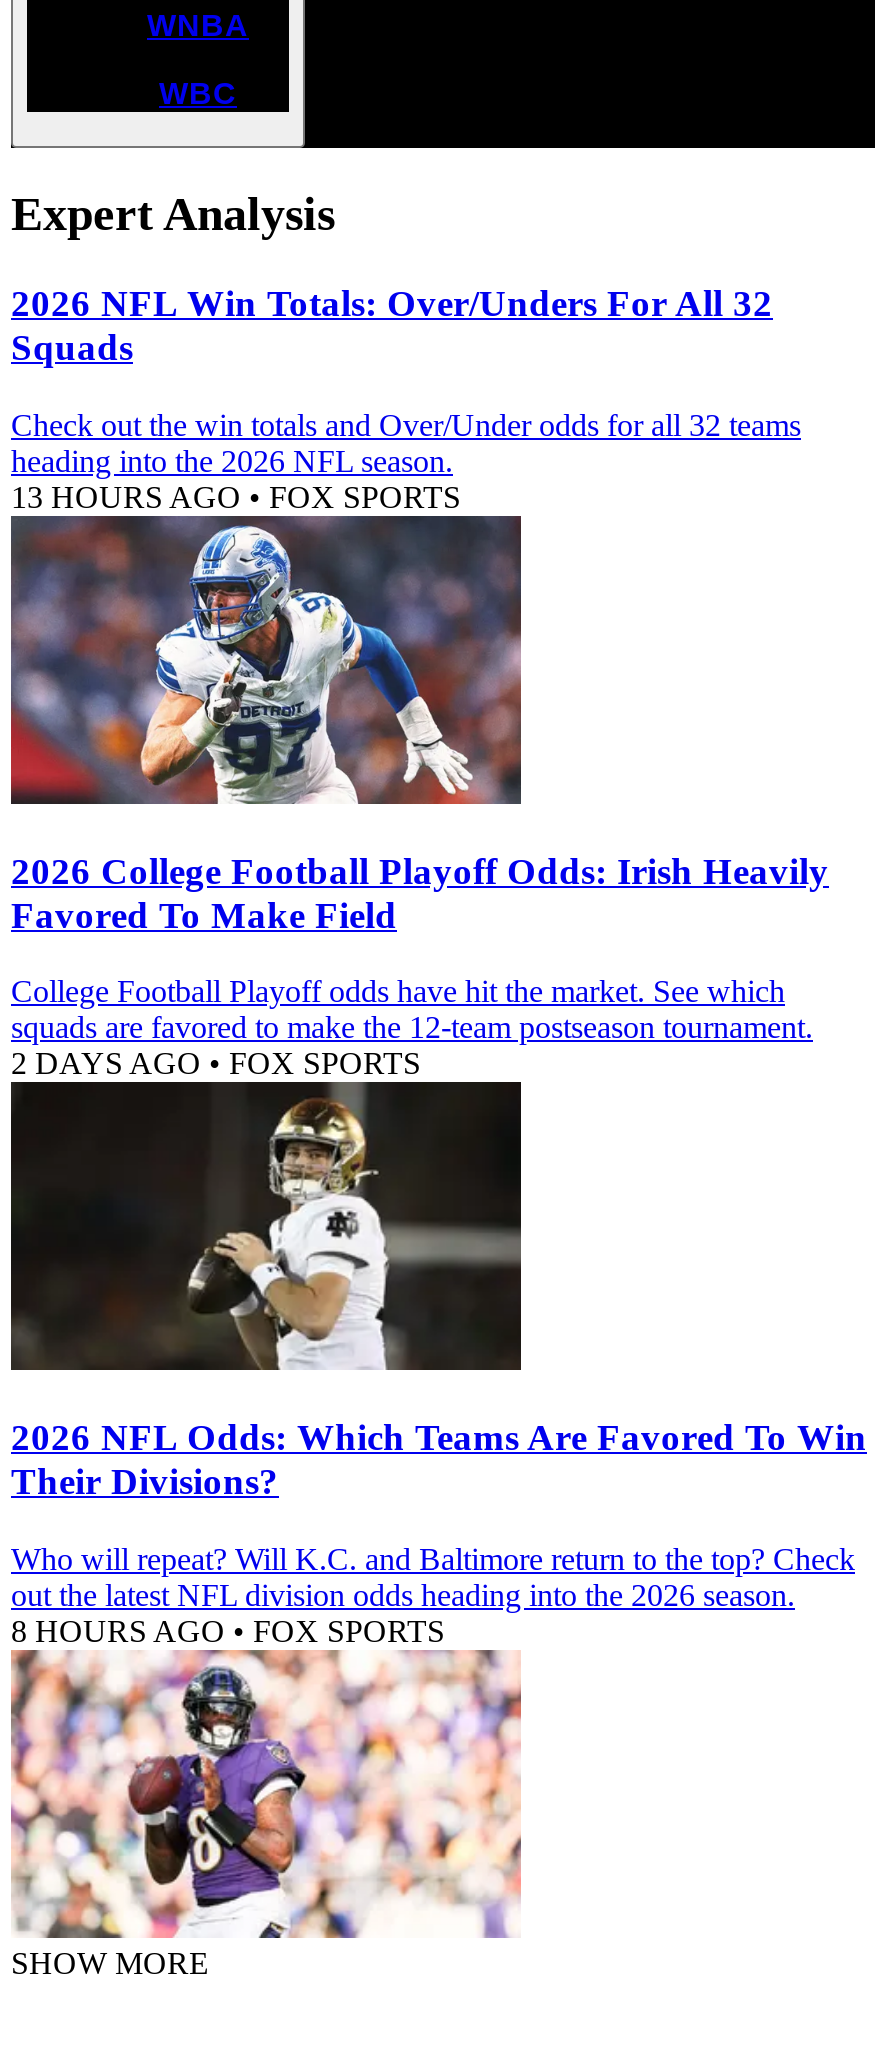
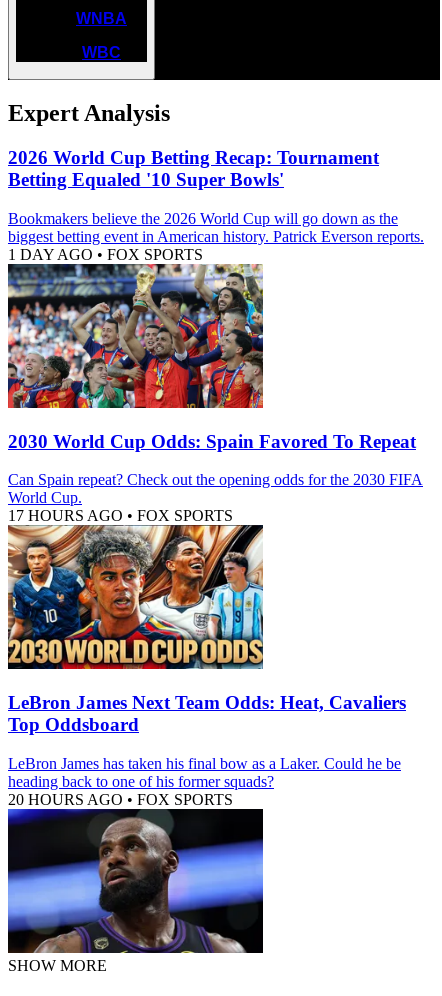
[11,282,773,368] 2026 NFL Win Totals: Over/Unders For All 32 | Squads -> [8,147,379,190] 2026 World Cup Betting Recap: Tournament | Betting Equaled '10 Super Bowls'
[11,408,801,514] Check out the win totals and Over/Under odds for all 32 teams | heading into the 2026 NFL season. | 13 HOURS AGO • FOX SPORTS -> [8,210,424,263] Bookmakers believe the 2026 World Cup will go down as the | biggest betting event in American history. Patrick Everson reports. | 1 DAY AGO • FOX SPORTS
[9,536,829,935] [image] | 2026 College Football Playoff Odds: Irish Heavily | Favored To Make Field -> [7,264,416,452] [image] | 2030 World Cup Odds: Spain Favored To Repeat
[11,975,813,1081] College Football Playoff odds have hit the market. See which | squads are favored to make the 12-team postseason tournament. | 2 DAYS AGO • FOX SPORTS -> [8,471,423,524] Can Spain repeat? Check out the opening odds for the 2030 FIFA | World Cup. | 17 HOURS AGO • FOX SPORTS
[9,1084,867,1502] [image] | 2026 NFL Odds: Which Teams Are Favored To Win | Their Divisions? -> [7,536,406,735] [image] | LeBron James Next Team Odds: Heat, Cavaliers | Top Oddsboard
[11,1542,855,1648] Who will repeat? Will K.C. and Baltimore return to the top? Check | out the latest NFL division odds heading into the 2026 season. | 8 HOURS AGO • FOX SPORTS -> [8,755,401,808] LeBron James has taken his final bow as a Laker. Could he be | heading back to one of his former squads? | 20 HOURS AGO • FOX SPORTS
[9,1650,523,1940] [image] -> [7,819,264,954] [image]

